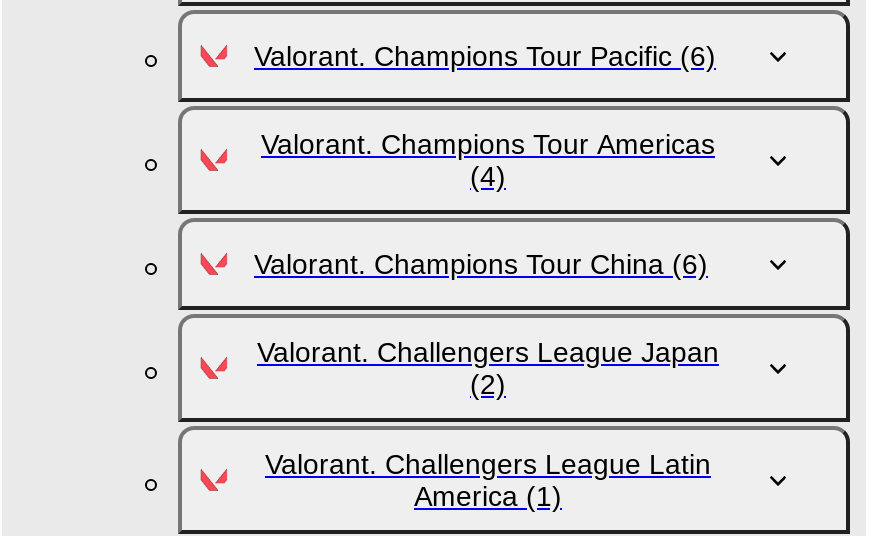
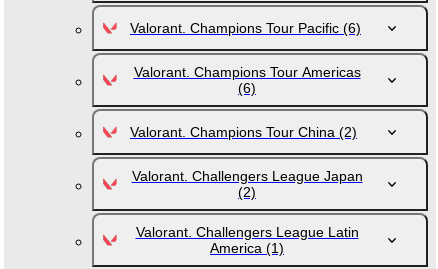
[470,160,506,192] (4) -> [238,80,256,96] (6)
[254,248,708,280] Valorant. Champions Tour China (6) -> [130,124,357,140] Valorant. Champions Tour China (2)

